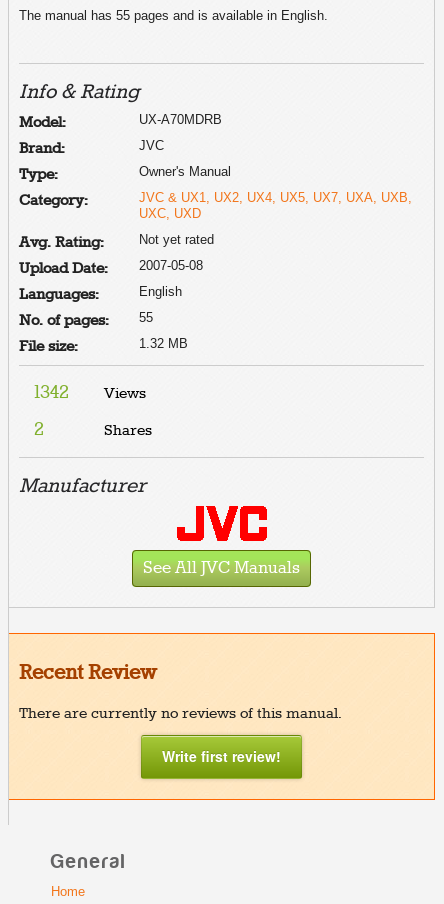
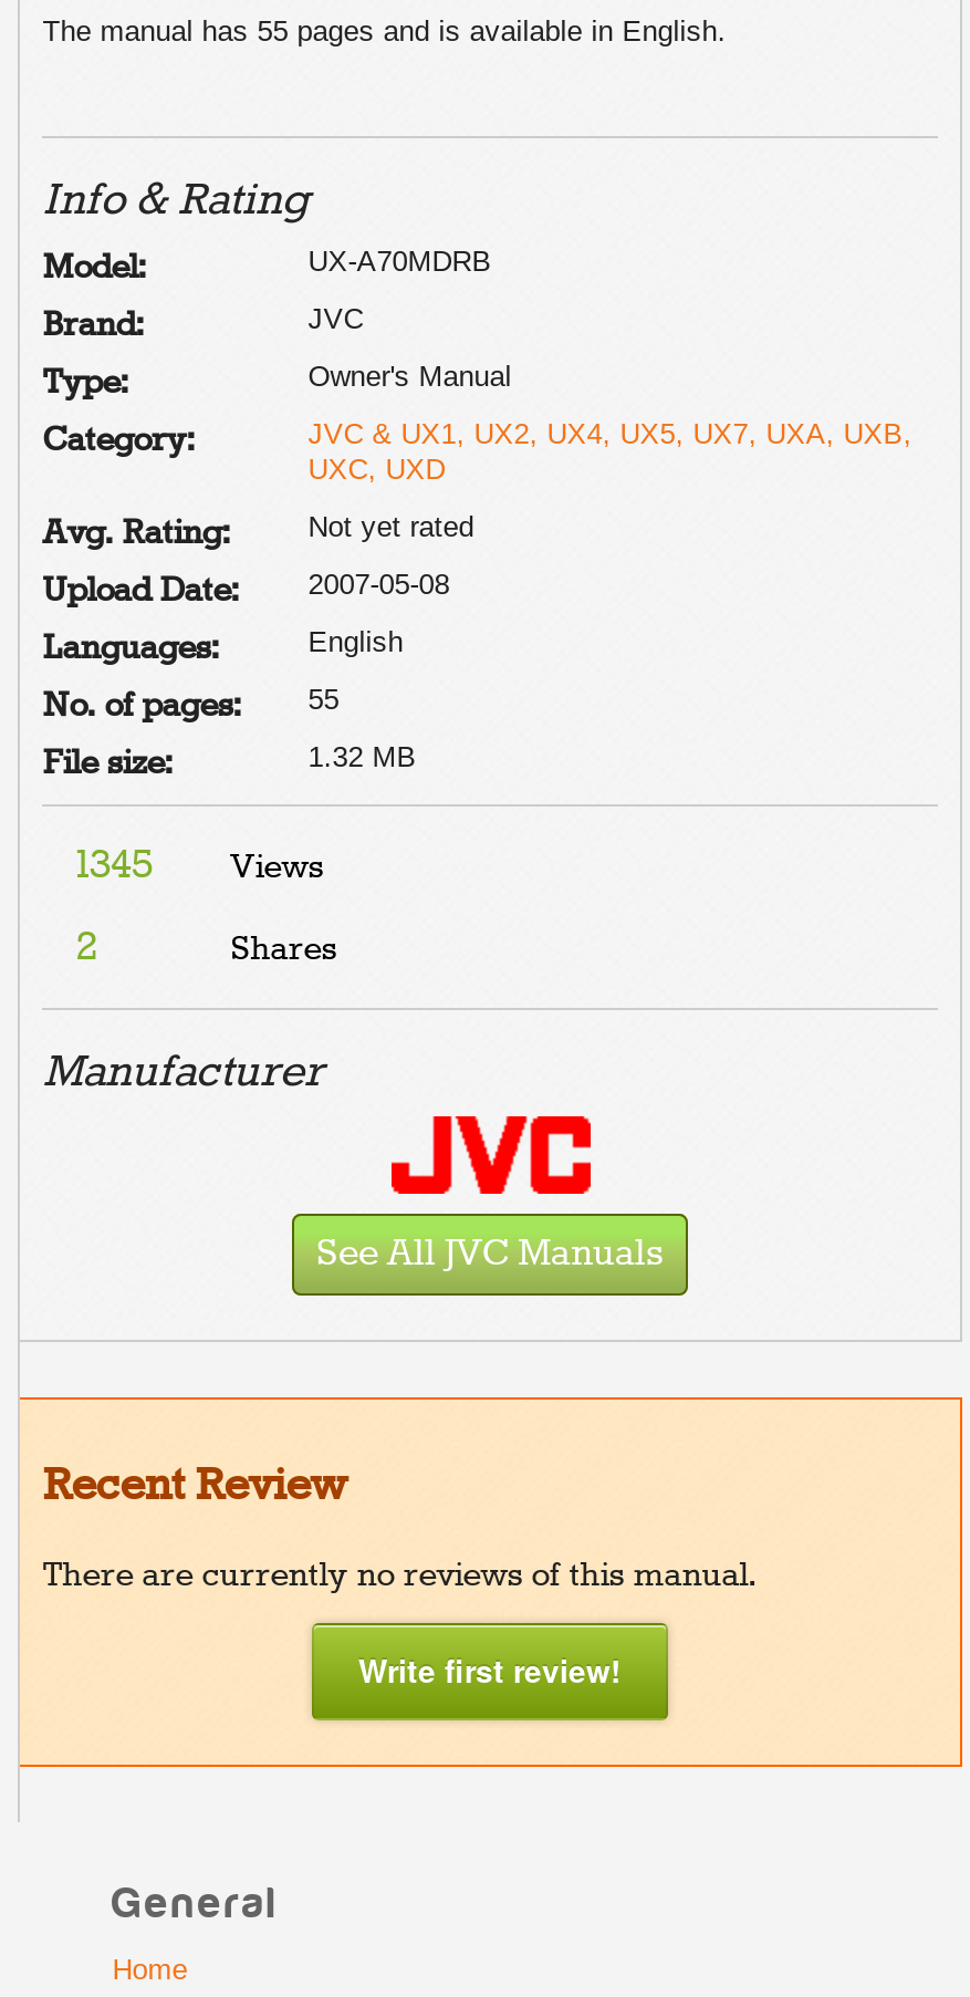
[34,381,146,403] 1342 Views -> [76,841,323,890] 1345 Views

